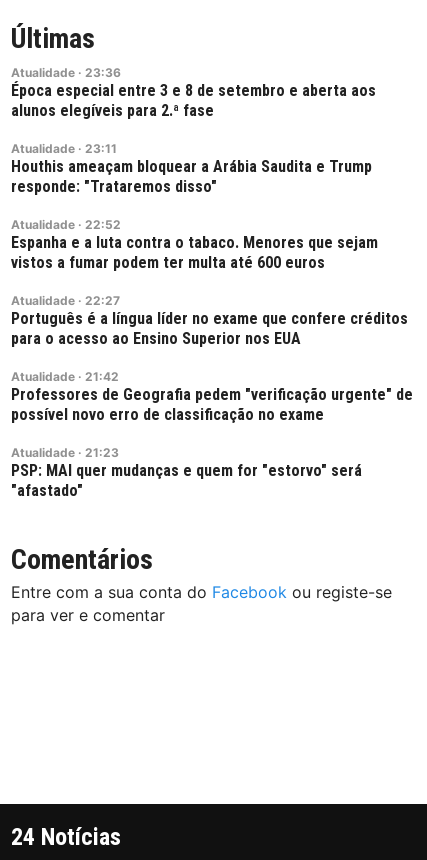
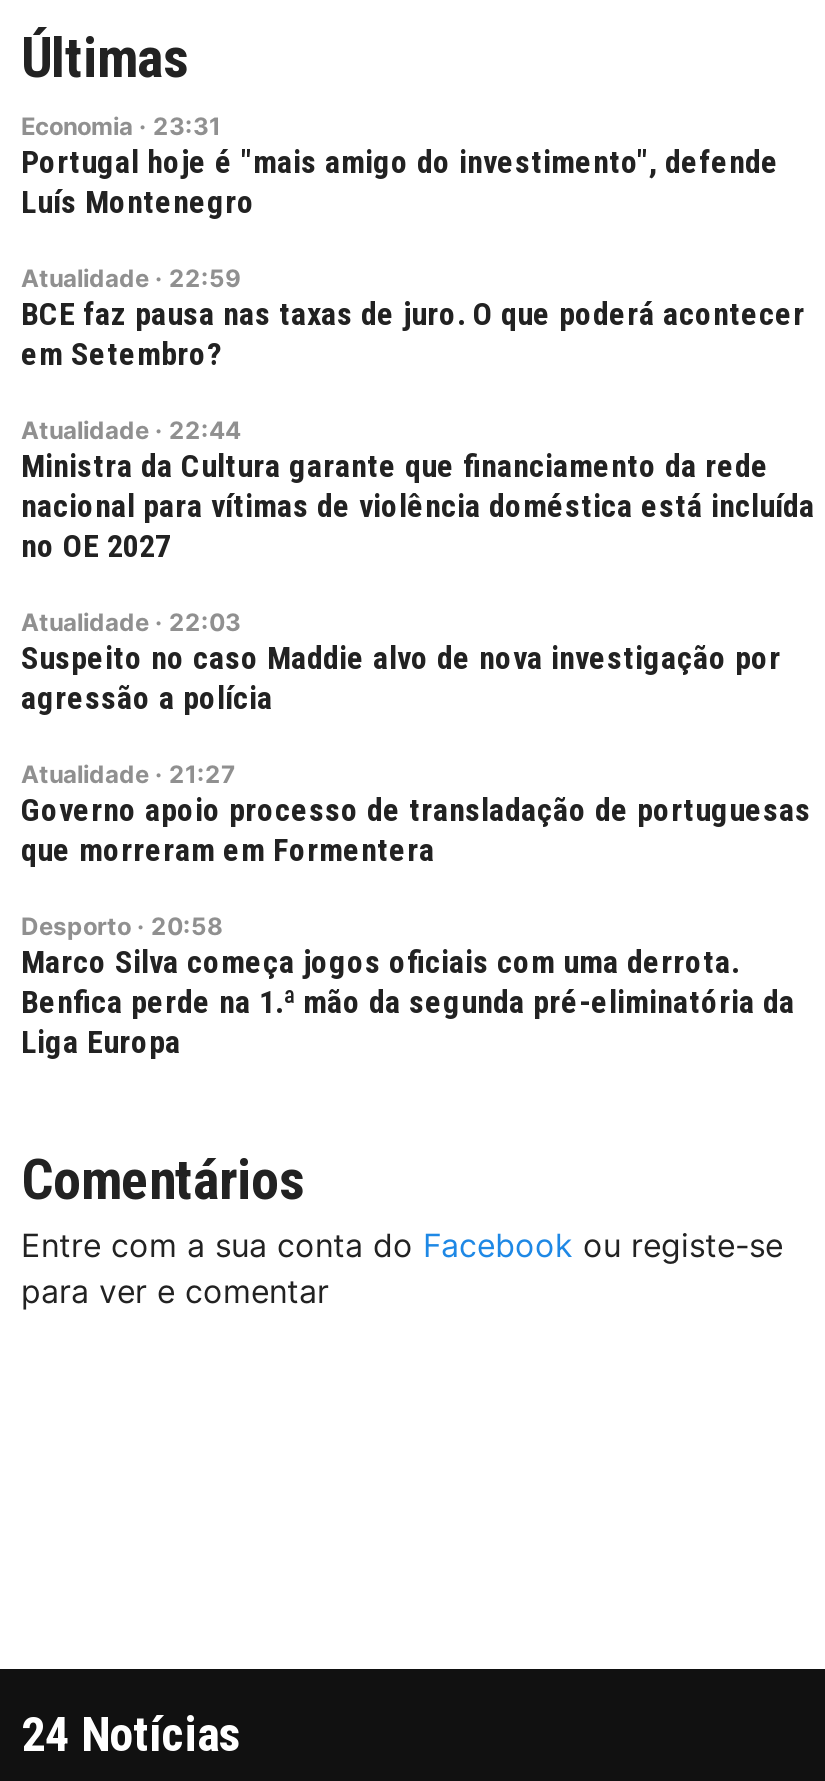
[11,64,376,119] Atualidade · 23:36 | Época especial entre 3 e 8 de setembro e aberta aos | alunos elegíveis para 2.ª fase -> [21,110,779,220] Economia · 23:31 | Portugal hoje é "mais amigo do investimento", defende | Luís Montenegro
[11,140,372,195] Atualidade · 23:11 | Houthis ameaçam bloquear a Arábia Saudita e Trump | responde: "Trataremos disso" -> [21,262,805,372] Atualidade · 22:59 | BCE faz pausa nas taxas de juro. O que poderá acontecer | em Setembro?
[11,216,378,271] Atualidade · 22:52 | Espanha e a luta contra o tabaco. Menores que sejam | vistos a fumar podem ter multa até 600 euros -> [21,414,815,564] Atualidade · 22:44 | Ministra da Cultura garante que financiamento da rede | nacional para vítimas de violência doméstica está incluída | no OE 2027
[11,292,408,347] Atualidade · 22:27 | Português é a língua líder no exame que confere créditos | para o acesso ao Ensino Superior nos EUA -> [21,606,781,716] Atualidade · 22:03 | Suspeito no caso Maddie alvo de nova investigação por | agressão a polícia
[11,368,413,423] Atualidade · 21:42 | Professores de Geografia pedem "verificação urgente" de | possível novo erro de classificação no exame -> [21,758,811,868] Atualidade · 21:27 | Governo apoio processo de transladação de portuguesas | que morreram em Formentera
[11,444,362,499] Atualidade · 21:23 | PSP: MAI quer mudanças e quem for "estorvo" será | "afastado" -> [21,910,795,1060] Desporto · 20:58 | Marco Silva começa jogos oficiais com uma derrota. | Benfica perde na 1.ª mão da segunda pré-eliminatória da | Liga Europa

